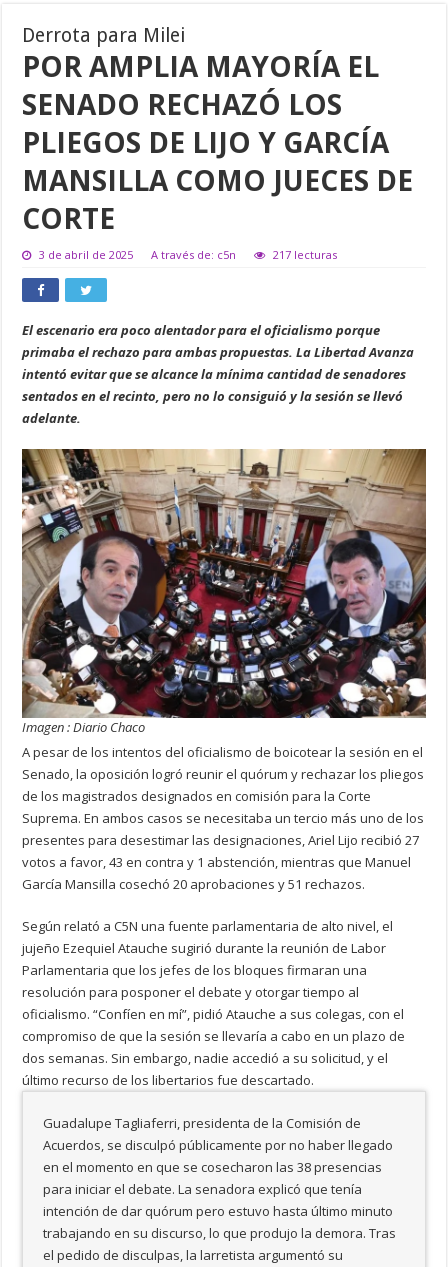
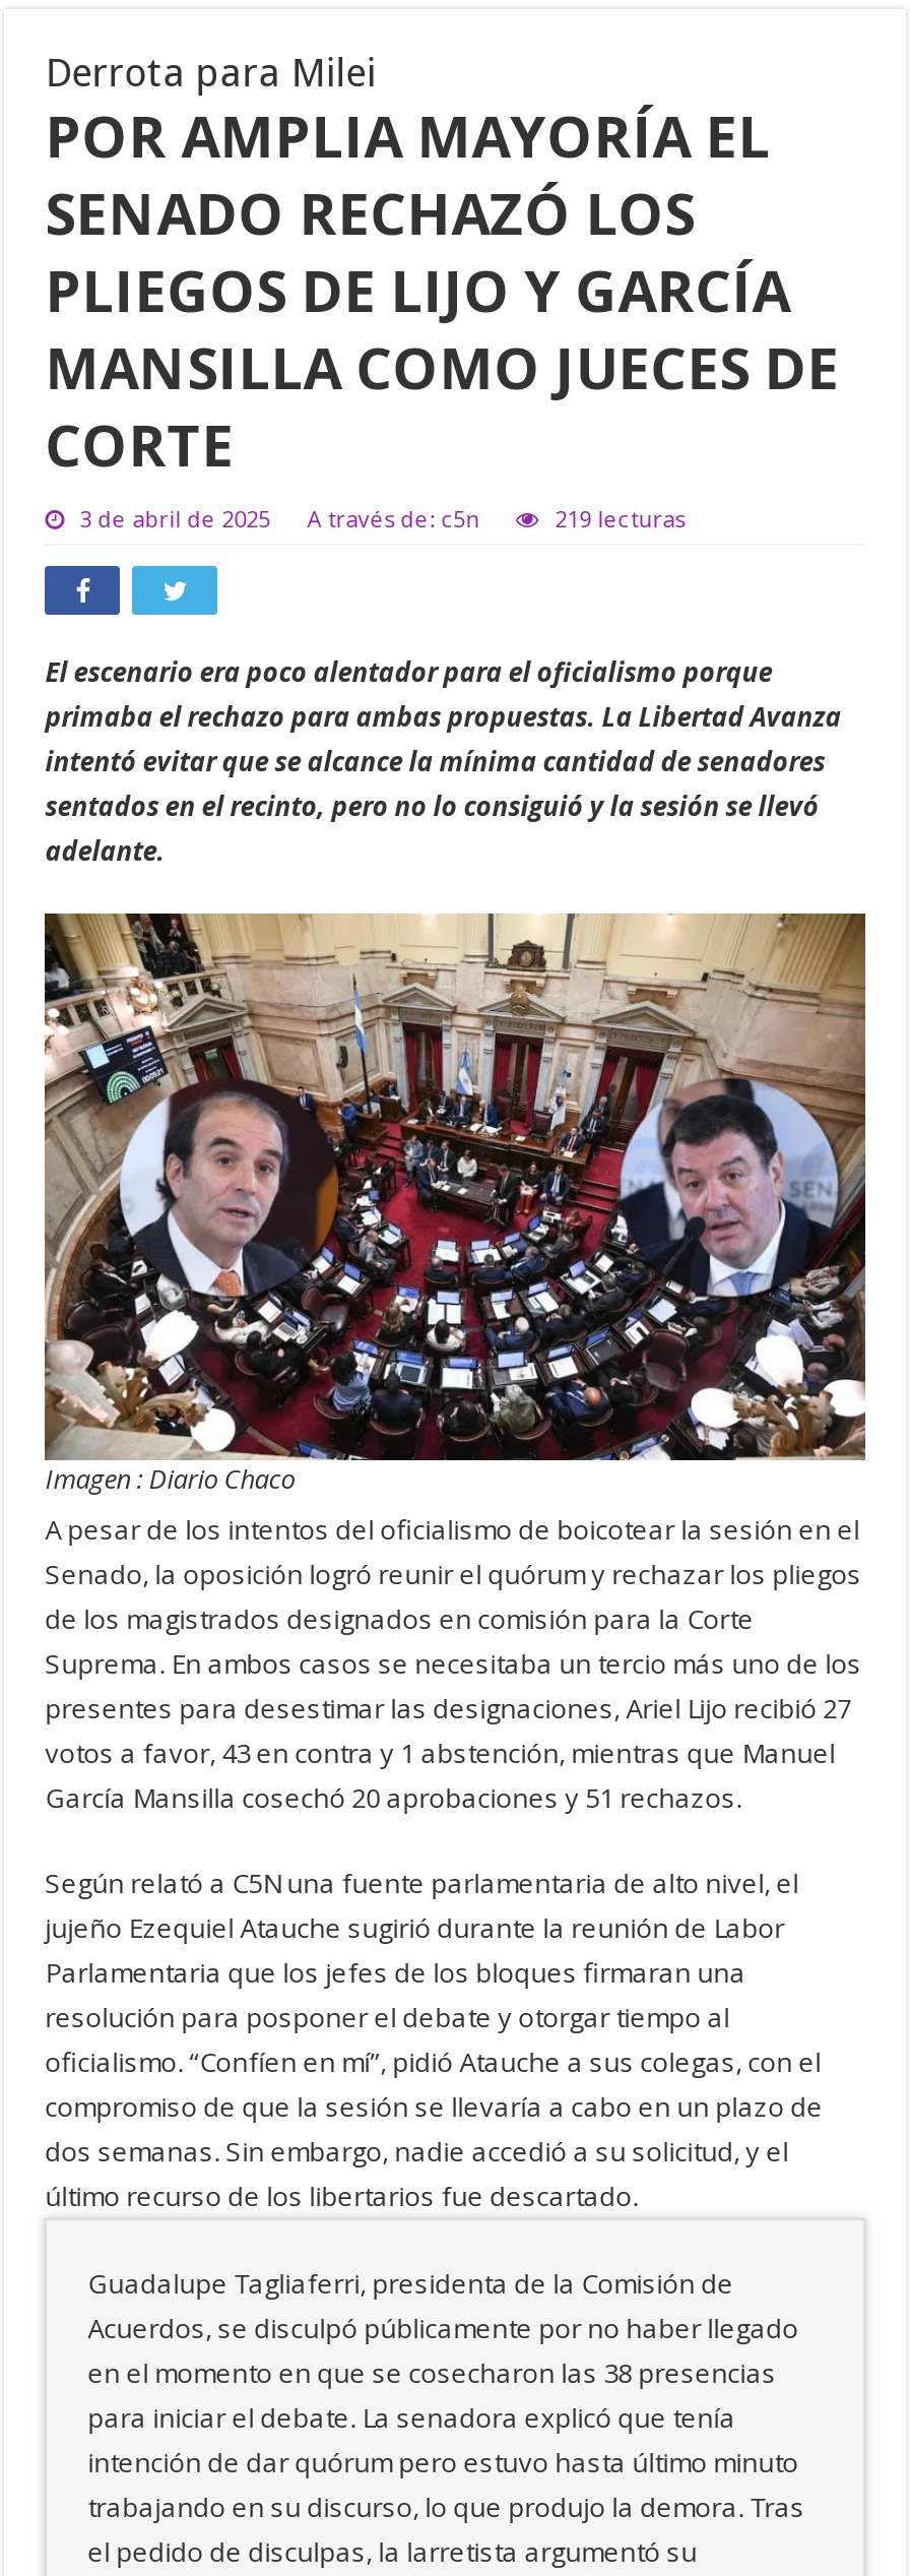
[273,247,337,262] 217 lecturas -> [555,503,685,534] 219 lecturas

